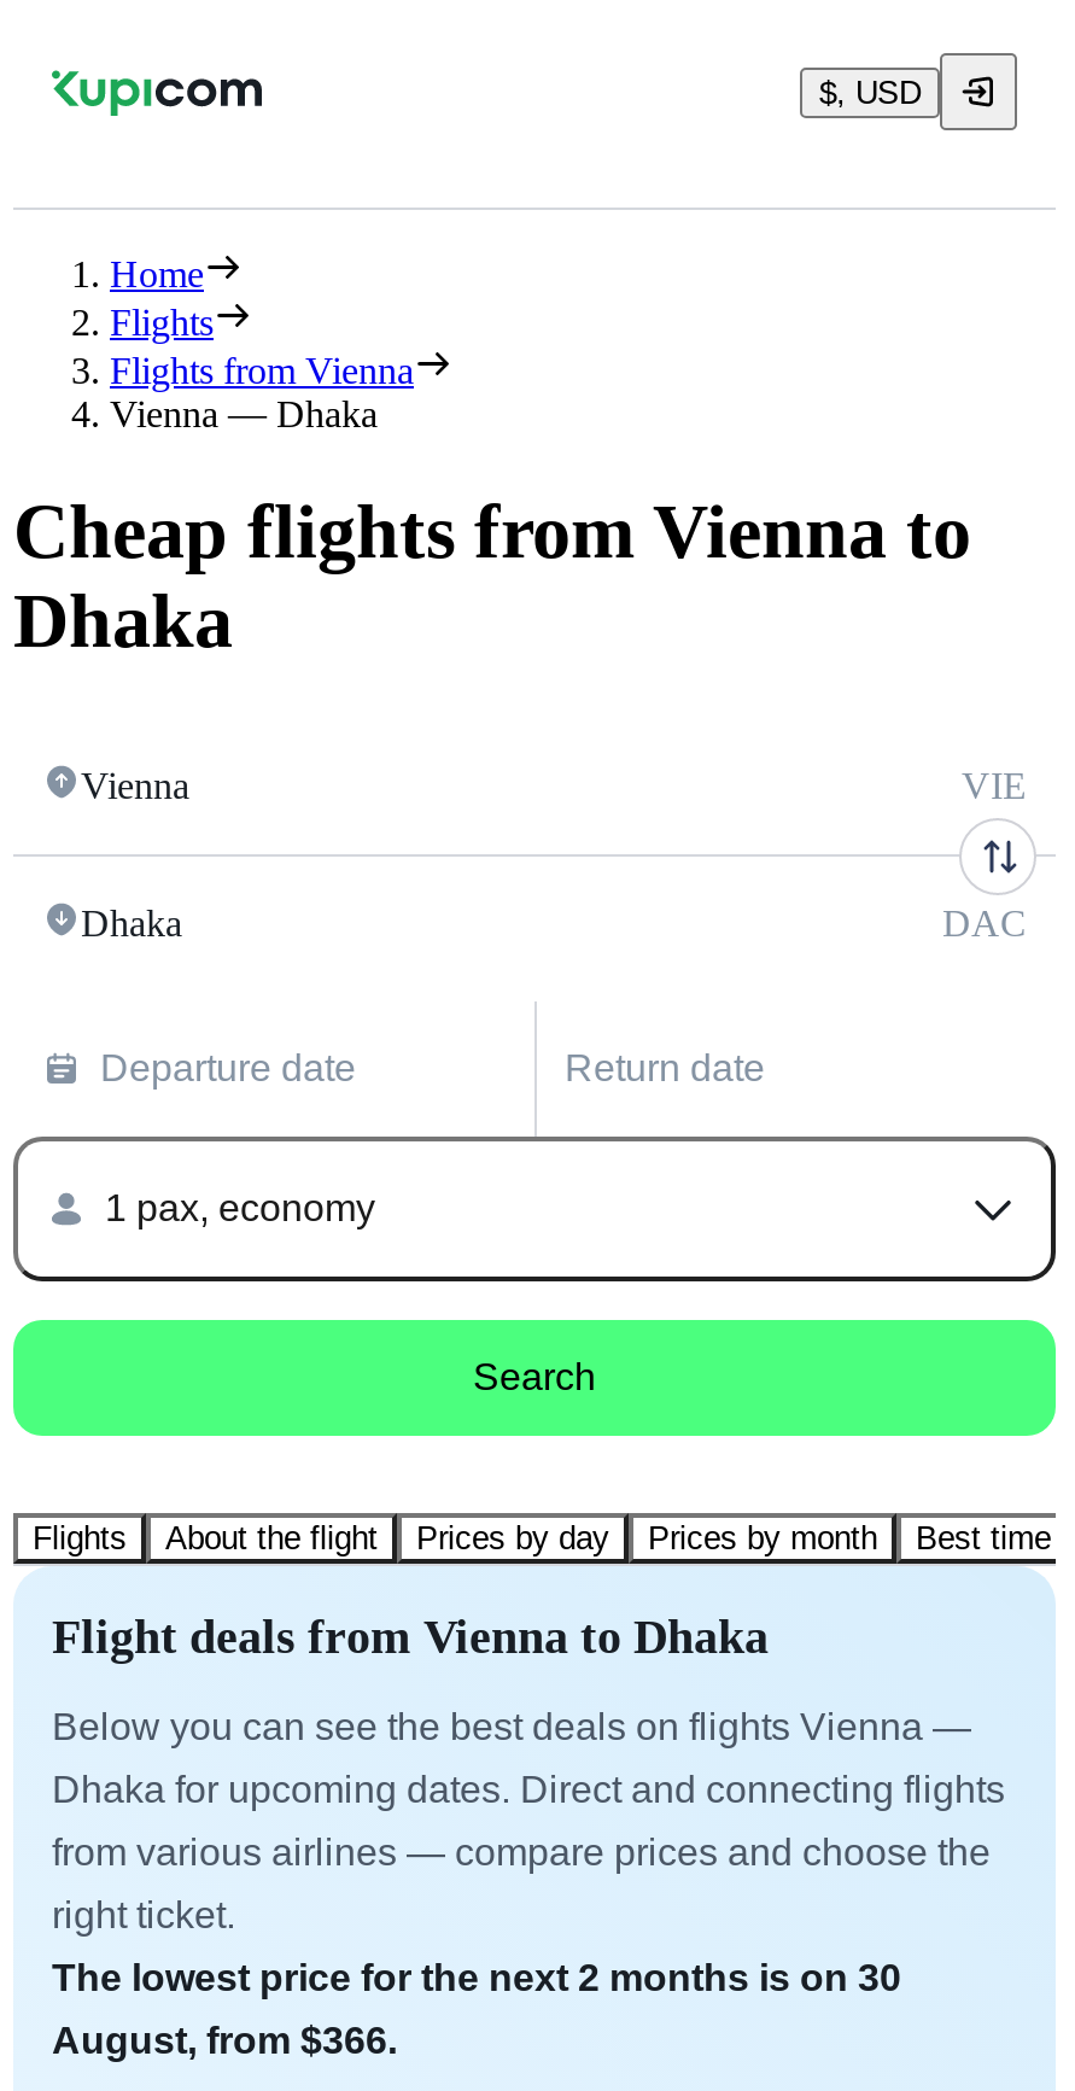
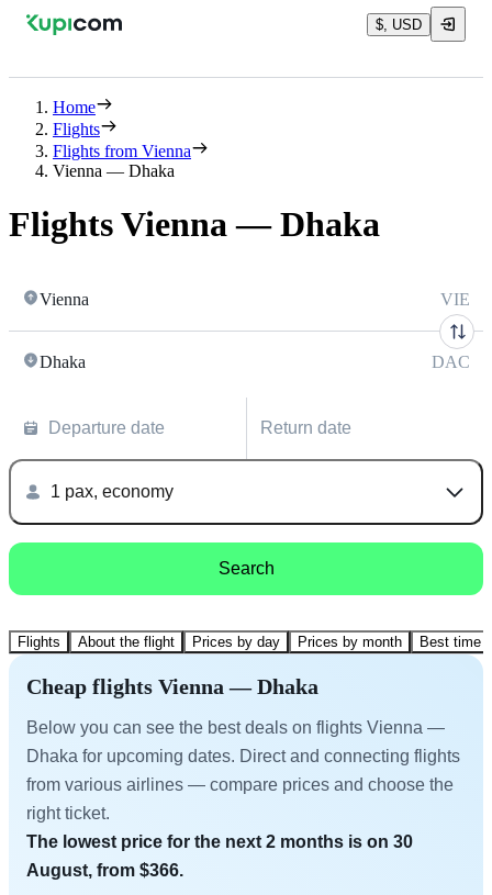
[13,488,971,665] Cheap flights from Vienna to | Dhaka -> [9,205,380,244] Flights Vienna — Dhaka
[52,1609,769,1662] Flight deals from Vienna to Dhaka -> [26,674,318,698] Cheap flights Vienna — Dhaka

